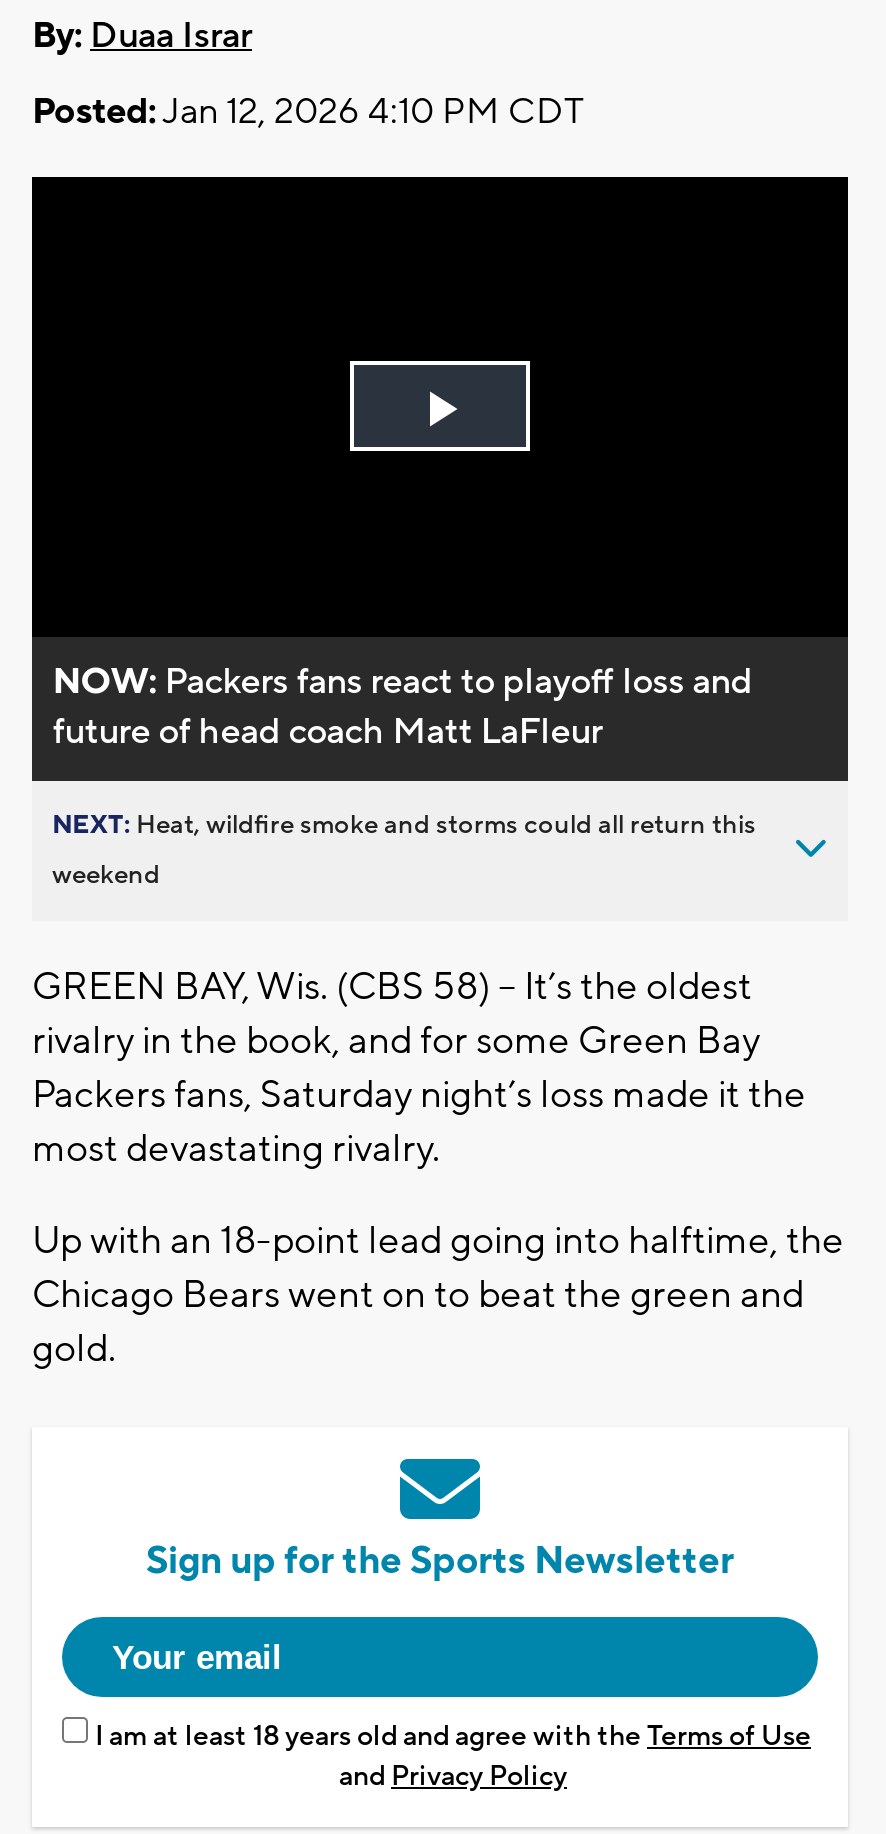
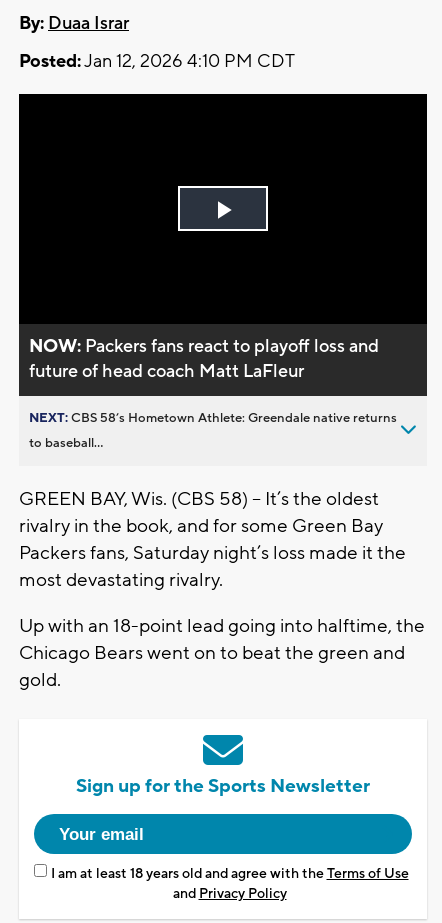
[52,809,756,841] NEXT: Heat, wildfire smoke and storms could all return this -> [29,410,397,426] NEXT: CBS 58’s Hometown Athlete: Greendale native returns
[52,859,160,891] weekend -> [29,435,103,451] to baseball...

